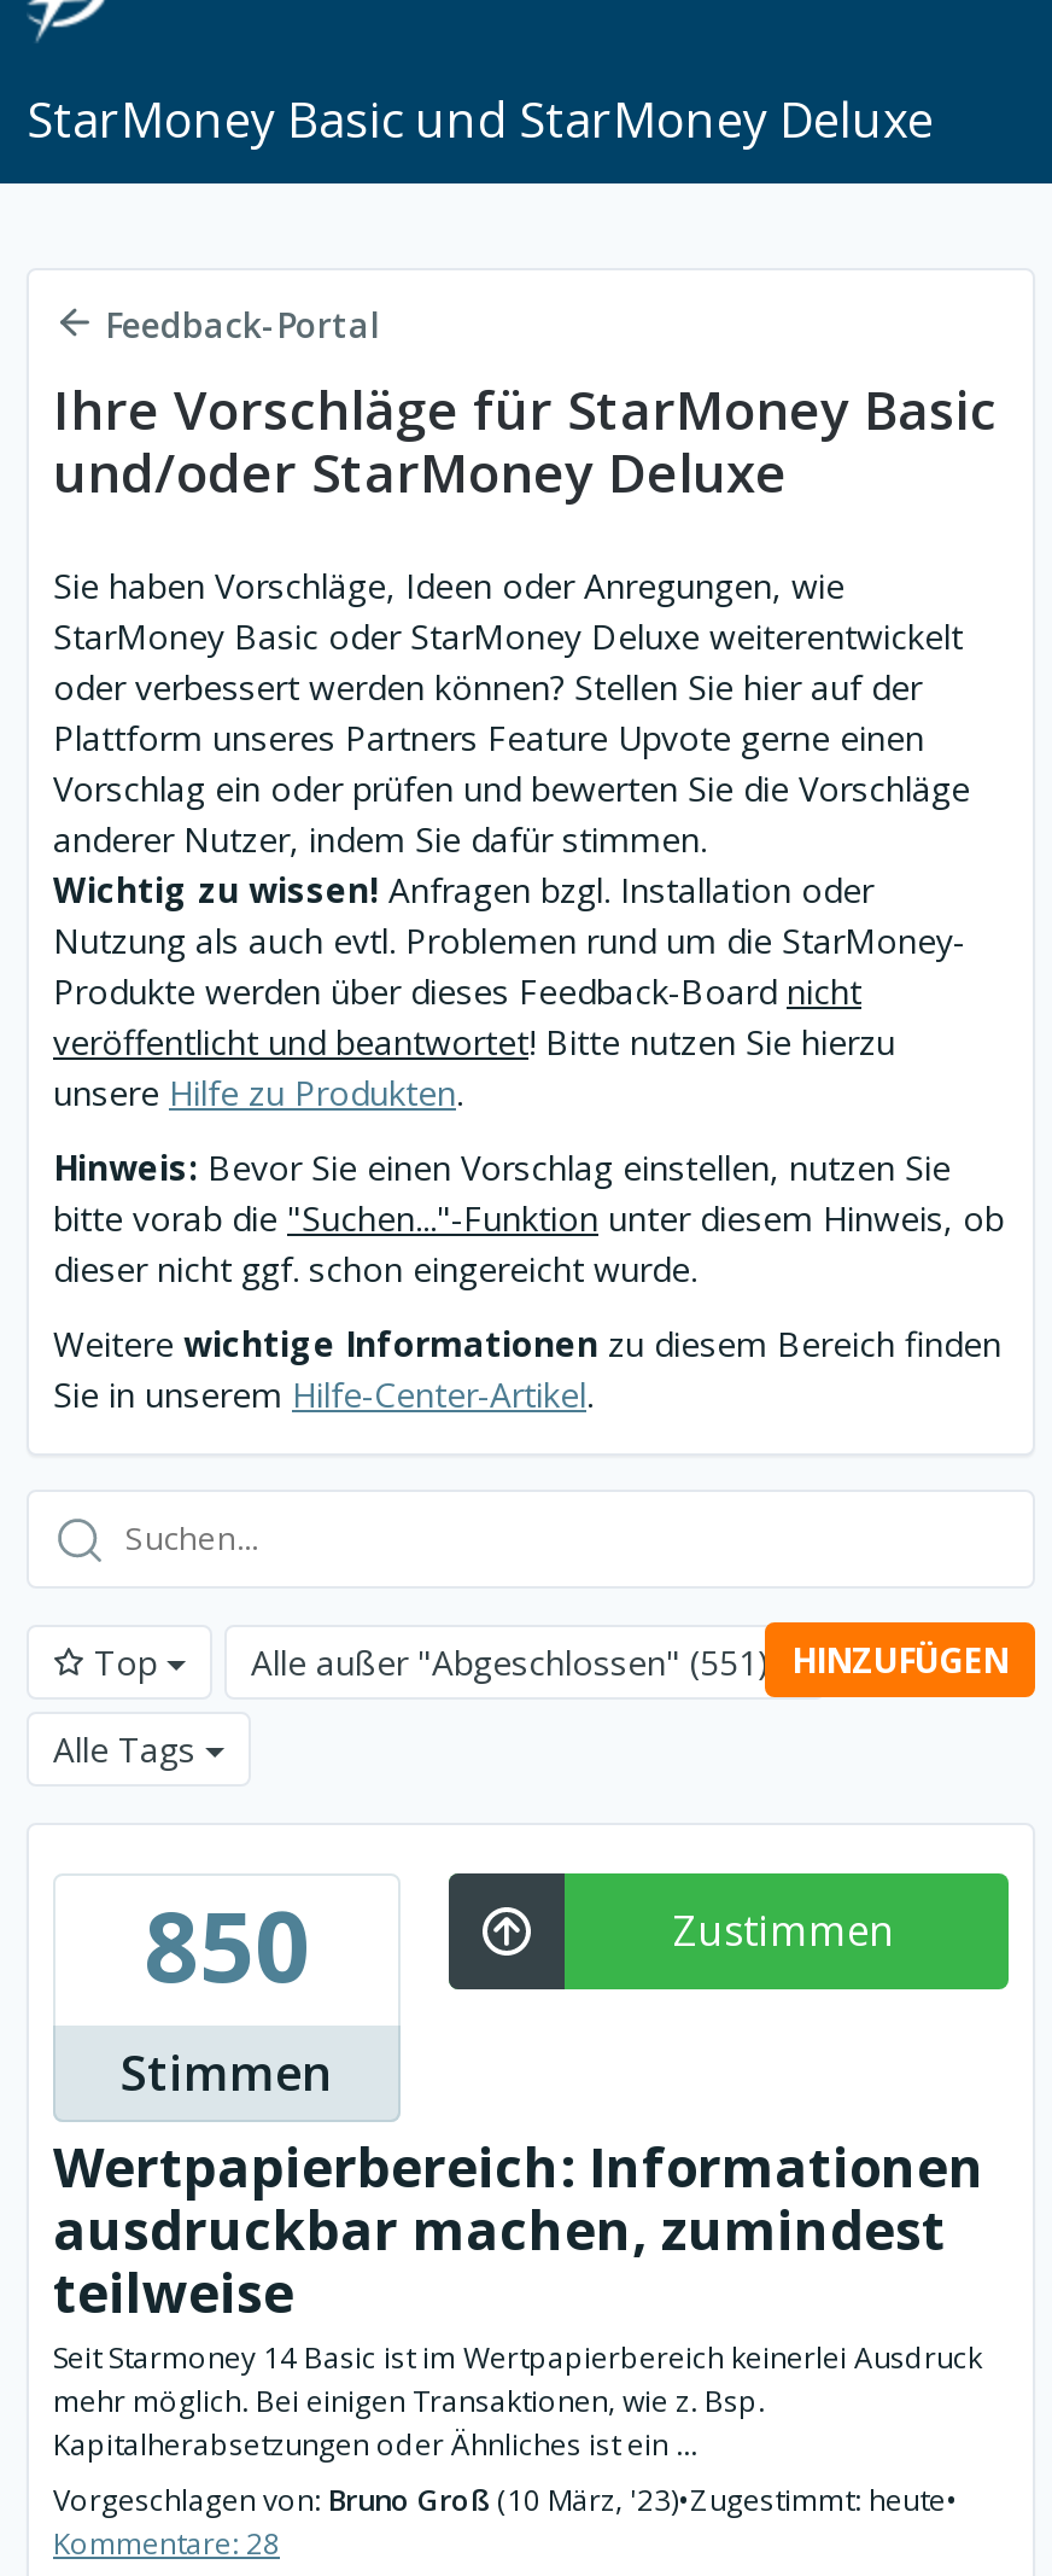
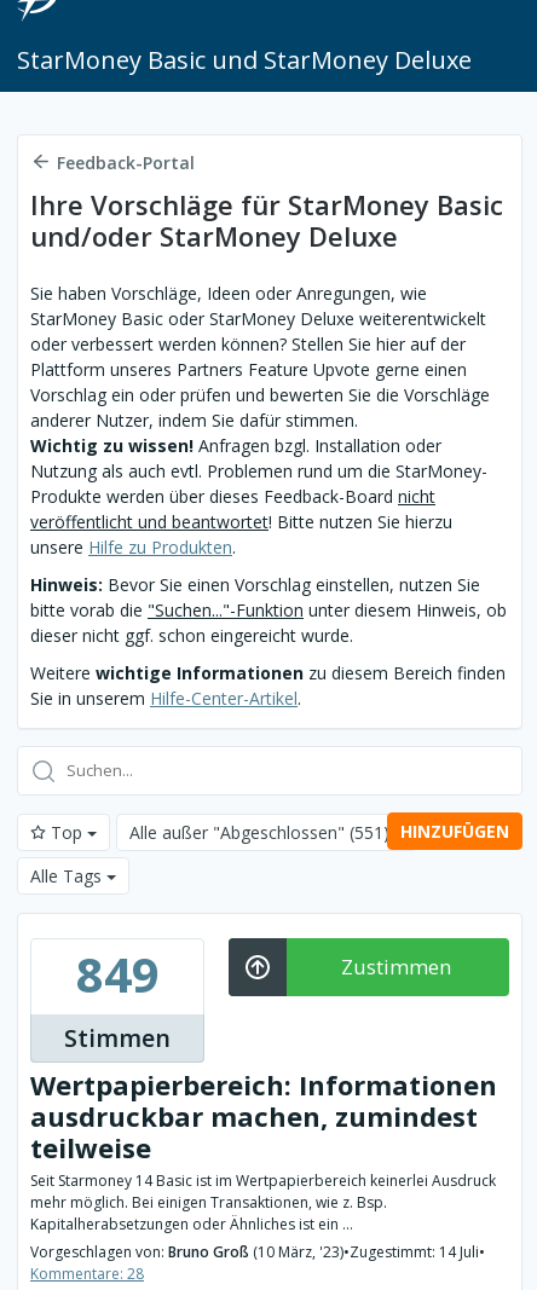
[144,1878,310,2011] 850 -> [76,941,159,1007] 849
[53,2479,958,2520] Vorgeschlagen von: Bruno Groß (10 März, '23)•Zugestimmt: heute• -> [30,1242,485,1262] Vorgeschlagen von: Bruno Groß (10 März, '23)•Zugestimmt: 14 Juli•

